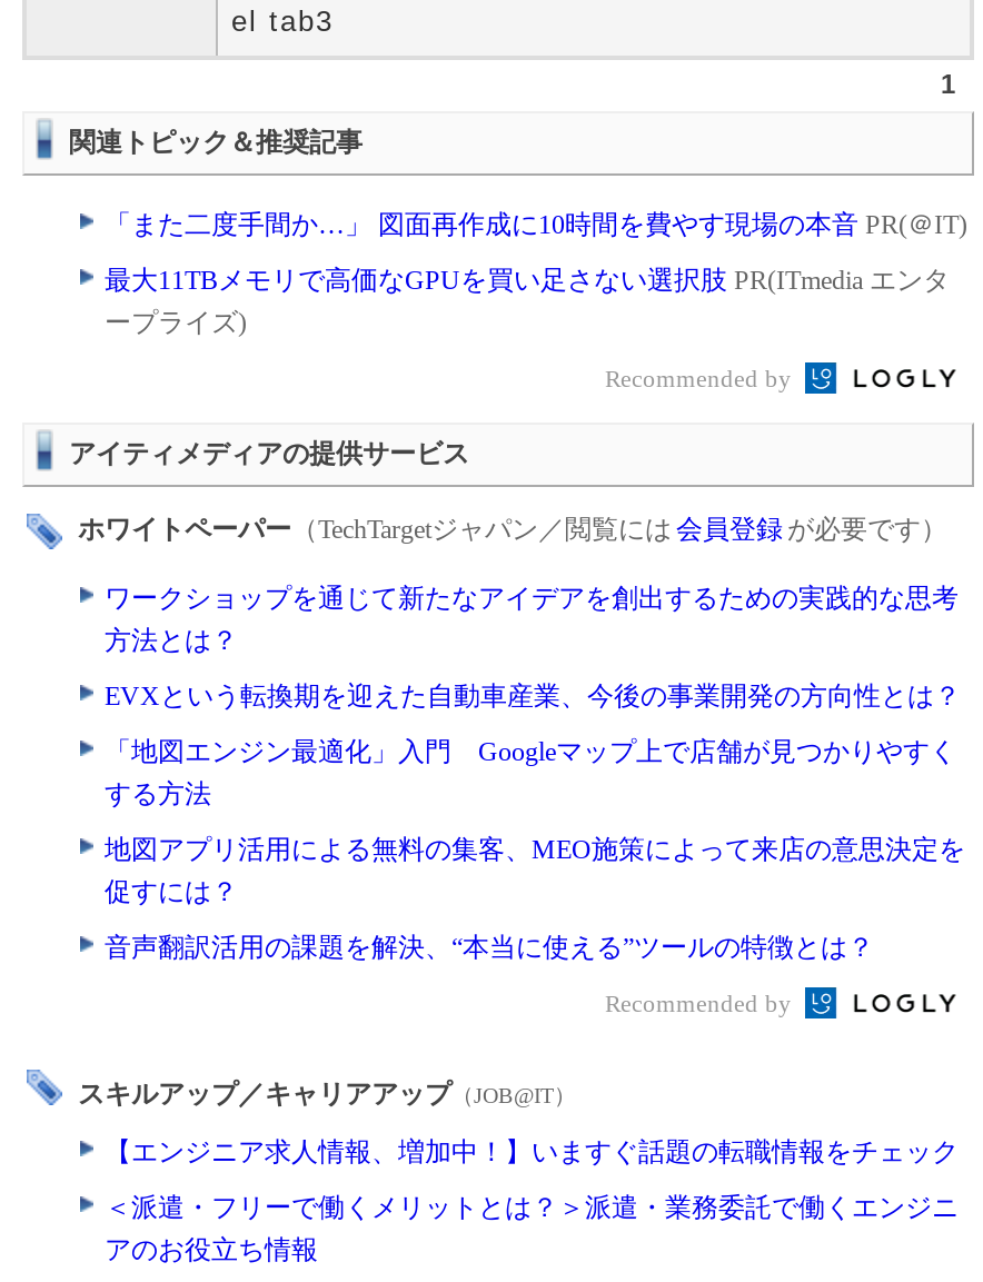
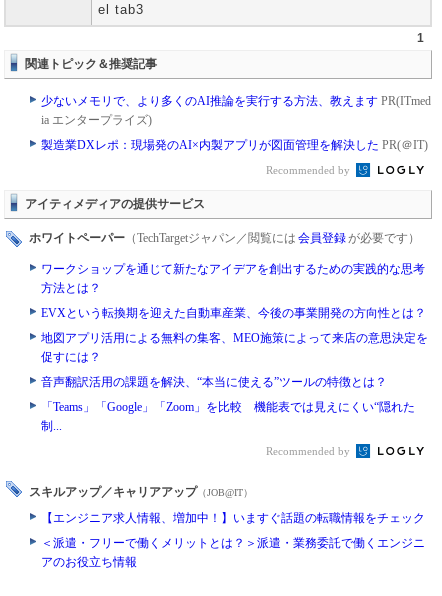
[105,209,967,240] 「また二度手間か…」 図面再作成に10時間を費やす現場の本音PR(＠IT) -> [41,94,431,127] 少ないメモリで、より多くのAI推論を実行する方法、教えますPR(ITmed | ia エンタープライズ)
[105,265,950,338] 最大11TBメモリで高価なGPUを買い足さない選択肢PR(ITmedia エンタ | ープライズ) -> [41,138,428,152] 製造業DXレポ：現場発のAI×内製アプリが図面管理を解決したPR(＠IT)
[105,736,956,809] 「地図エンジン最適化」入門 Googleマップ上で店舗が見つかりやすく | する方法 -> none
moved [105,834,965,963] -> [41,331,428,389]: 地図アプリ活用による無料の集客、MEO施策によって来店の意思決定を | 促すには？ | 音声翻訳活用の課題を解決、“本当に使える”ツールの特徴とは？
none -> [41,400,415,433] 「Teams」「Google」「Zoom」を比較 機能表では見えにくい“隠れた | 制...

